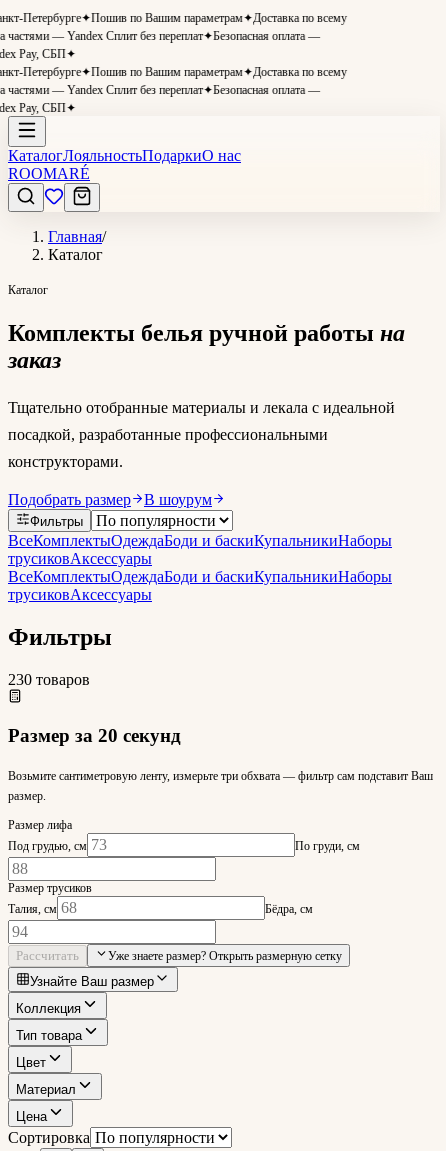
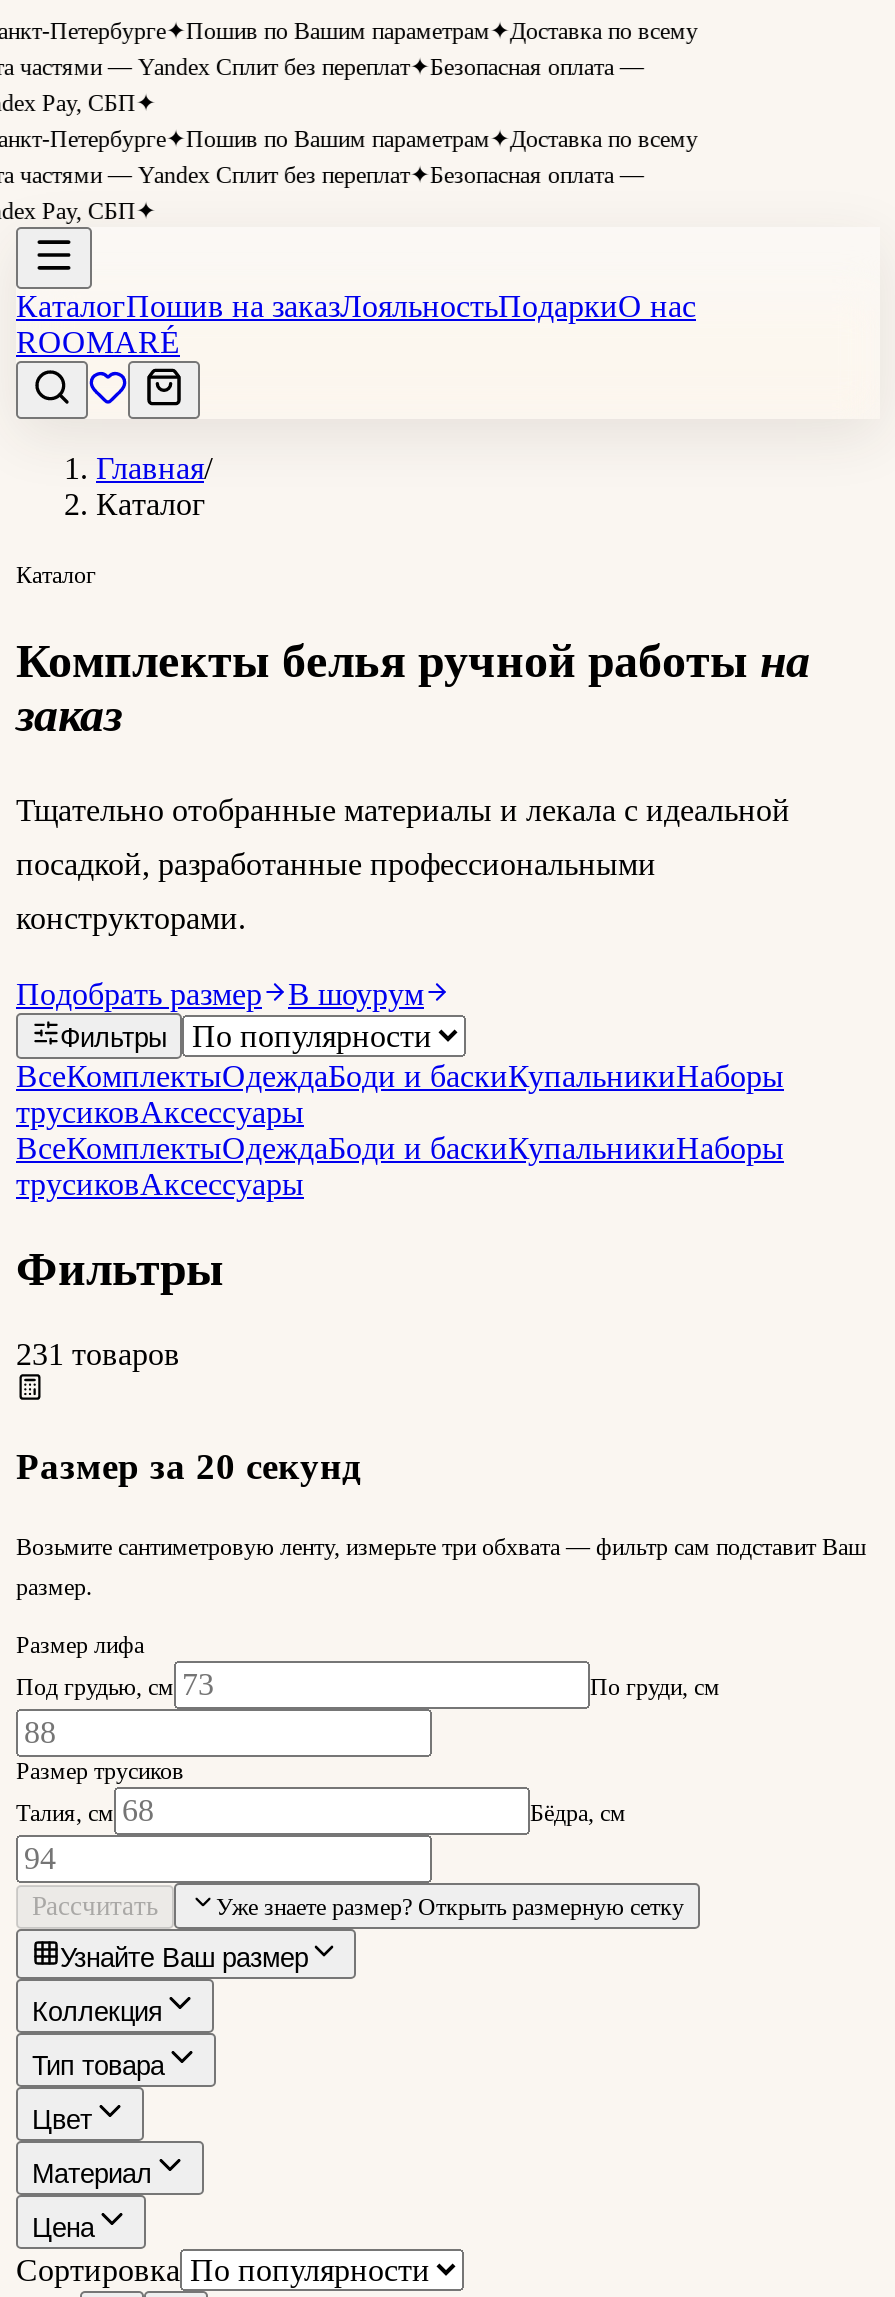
[8,147,241,164] КаталогЛояльностьПодаркиО нас -> [16,289,696,323] КаталогПошив на заказЛояльностьПодаркиО нас
[8,671,90,688] 230 товаров -> [16,1336,180,1370] 231 товаров

